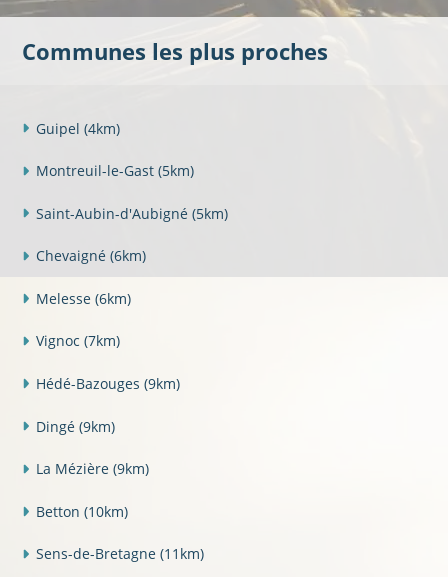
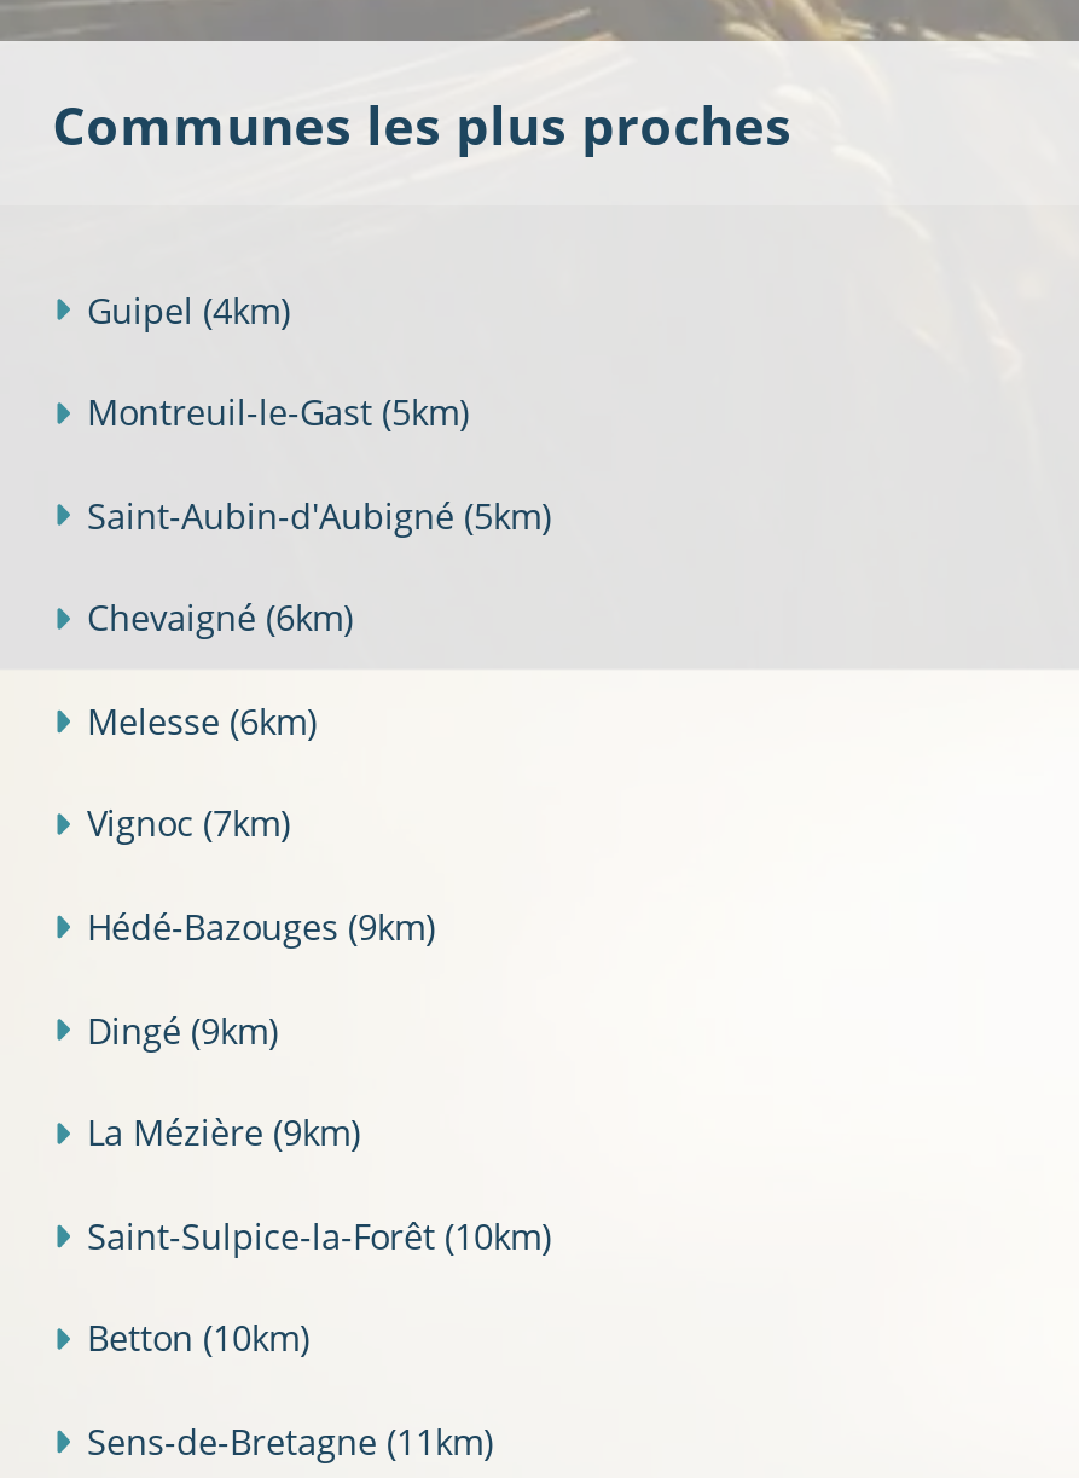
none -> [87,1213,551,1259] Saint-Sulpice-la-Forêt (10km)

